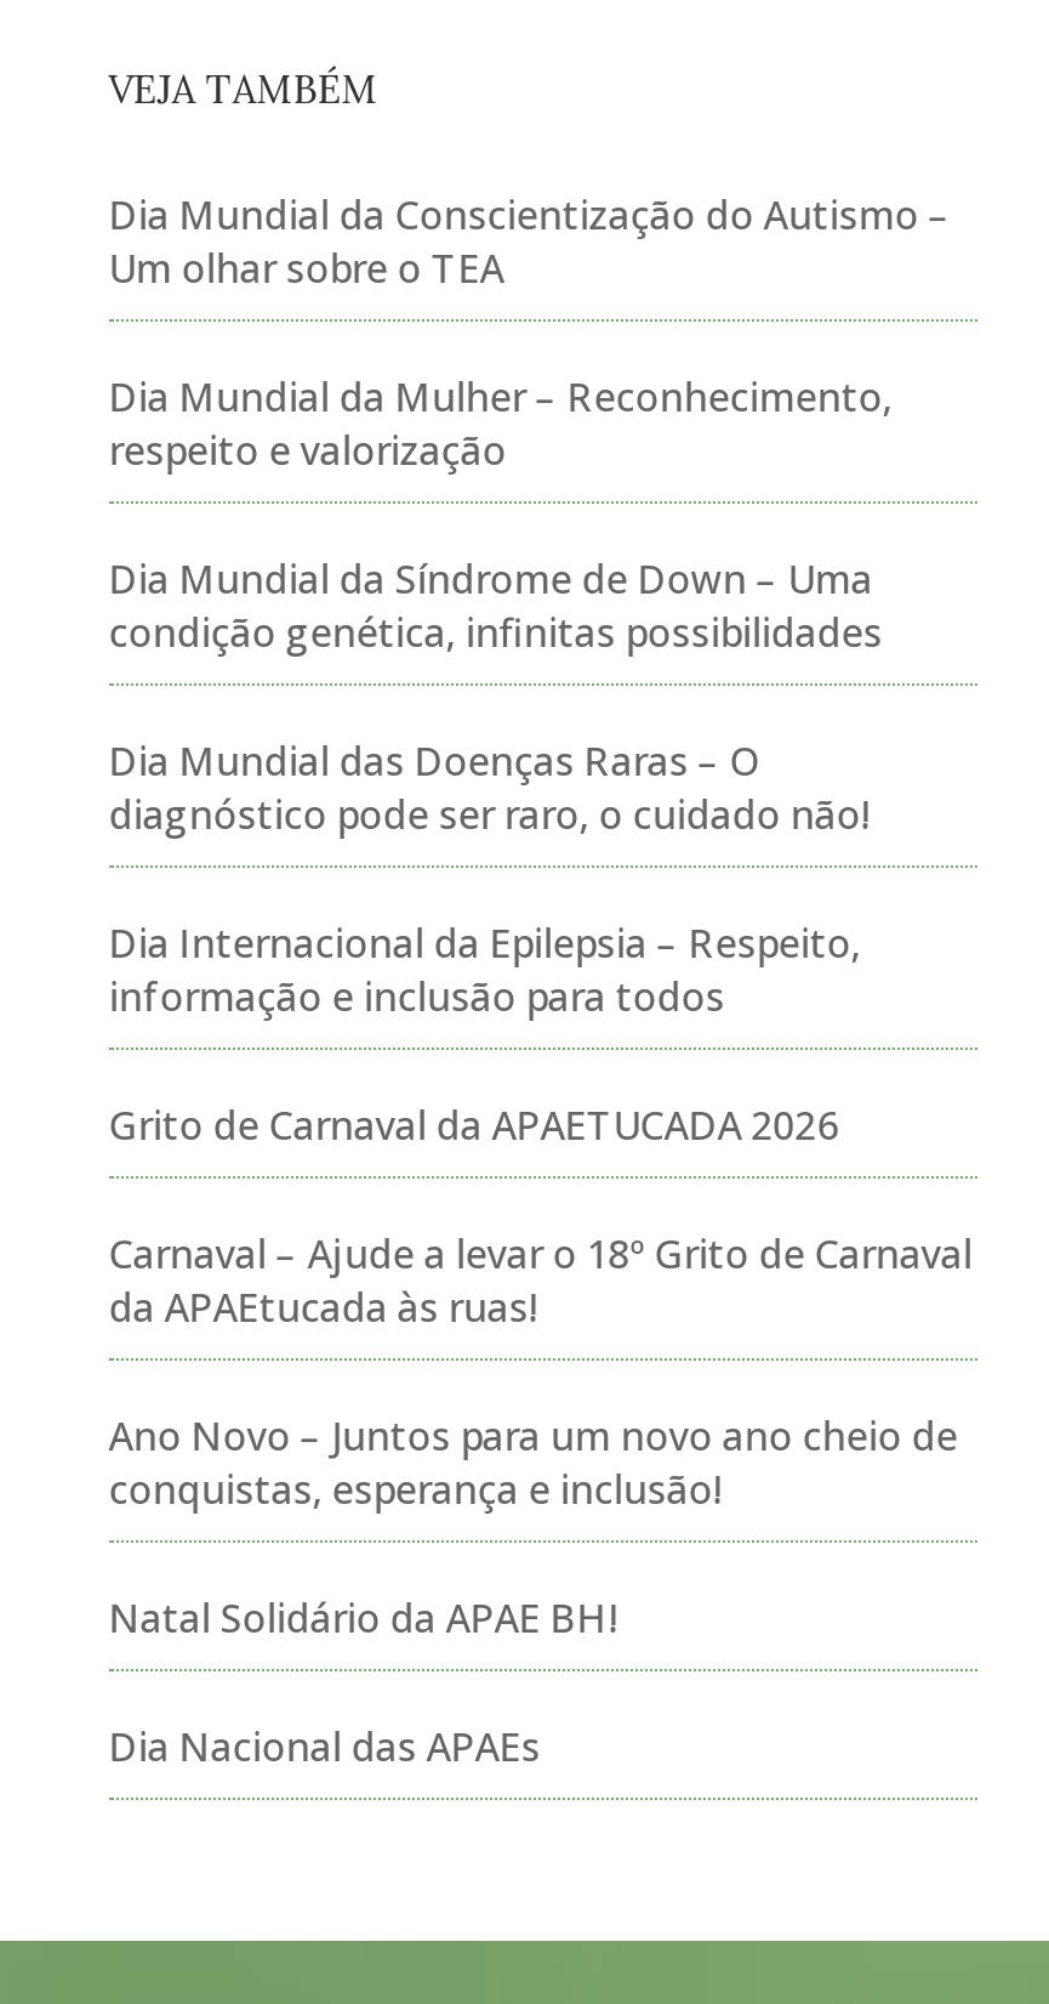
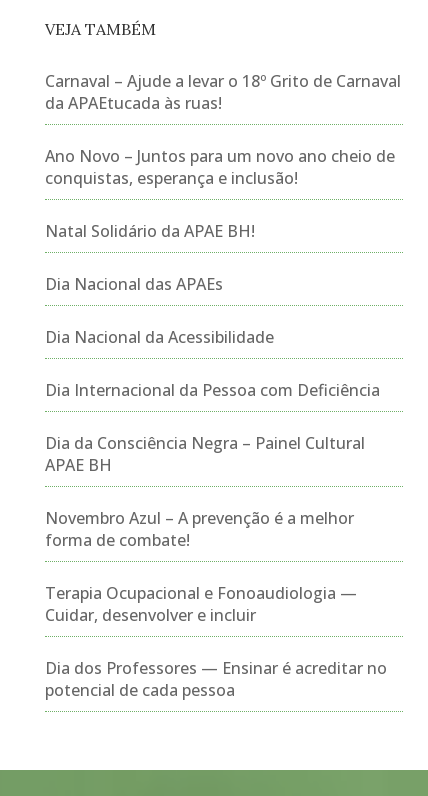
[109,188,950,1152] Dia Mundial da Conscientização do Autismo – | Um olhar sobre o TEA | Dia Mundial da Mulher – Reconhecimento, | respeito e valorização | Dia Mundial da Síndrome de Down – Uma | condição genética, infinitas possibilidades | Dia Mundial das Doenças Raras – O | diagnóstico pode ser raro, o cuidado não! | Dia Internacional da Epilepsia – Respeito, | informação e inclusão para todos | Grito de Carnaval da APAETUCADA 2026 -> none
moved [109,1227,972,1773] -> [45,70,401,295]: Carnaval – Ajude a levar o 18º Grito de Carnaval | da APAEtucada às ruas! | Ano Novo – Juntos para um novo ano cheio de | conquistas, esperança e inclusão! | Natal Solidário da APAE BH! | Dia Nacional das APAEs
none -> [45,326,387,701] Dia Nacional da Acessibilidade | Dia Internacional da Pessoa com Deficiência | Dia da Consciência Negra – Painel Cultural | APAE BH | Novembro Azul – A prevenção é a melhor | forma de combate! | Terapia Ocupacional e Fonoaudiologia — | Cuidar, desenvolver e incluir | Dia dos Professores — Ensinar é acreditar no | potencial de cada pessoa

